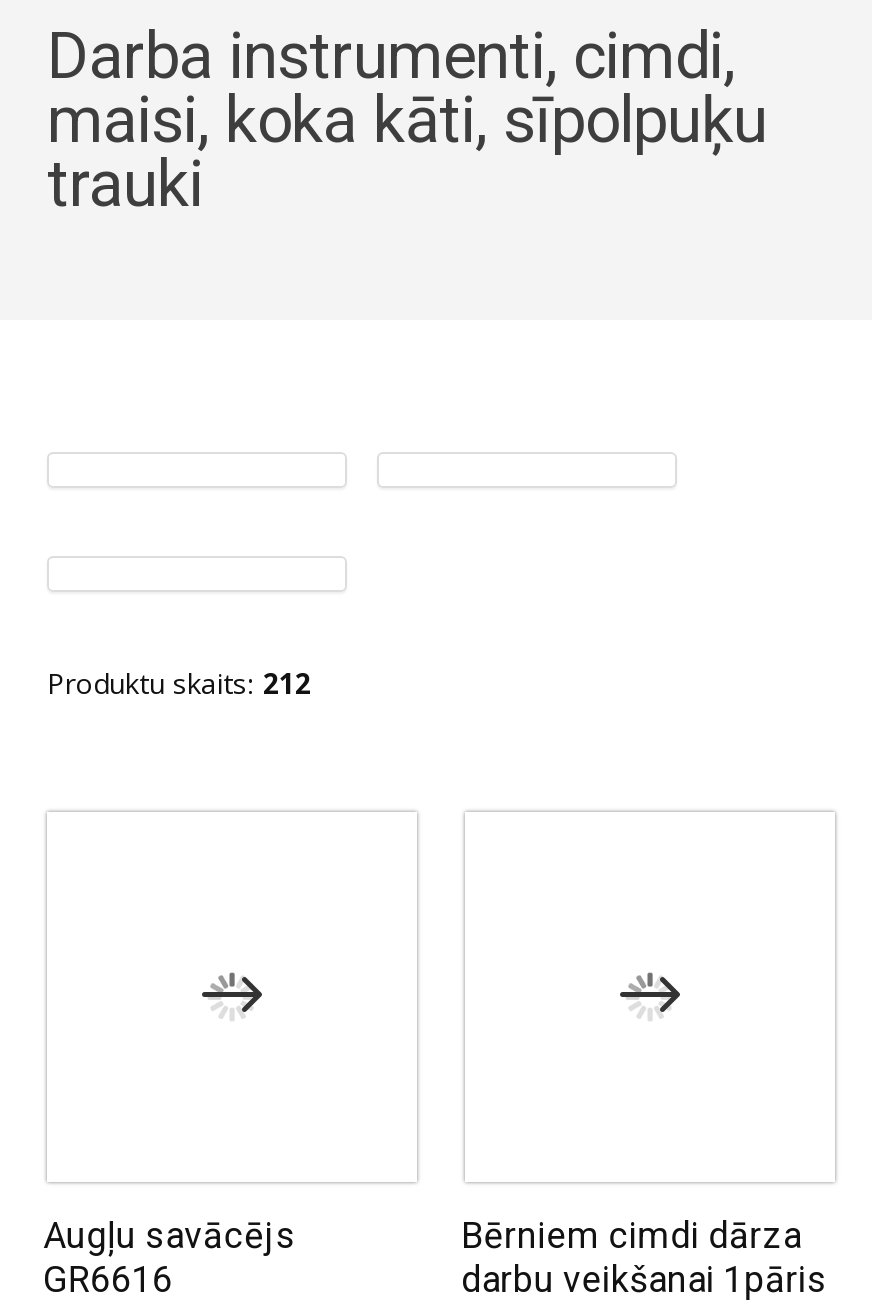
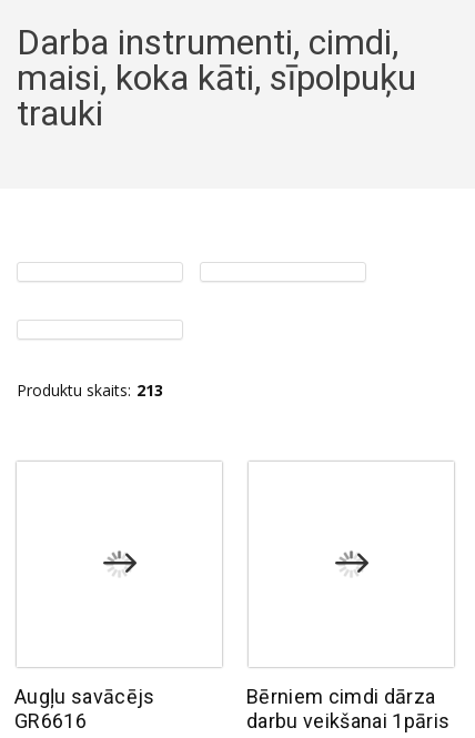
[47,664,311,702] Produktu skaits: 212 -> [17,380,163,401] Produktu skaits: 213

